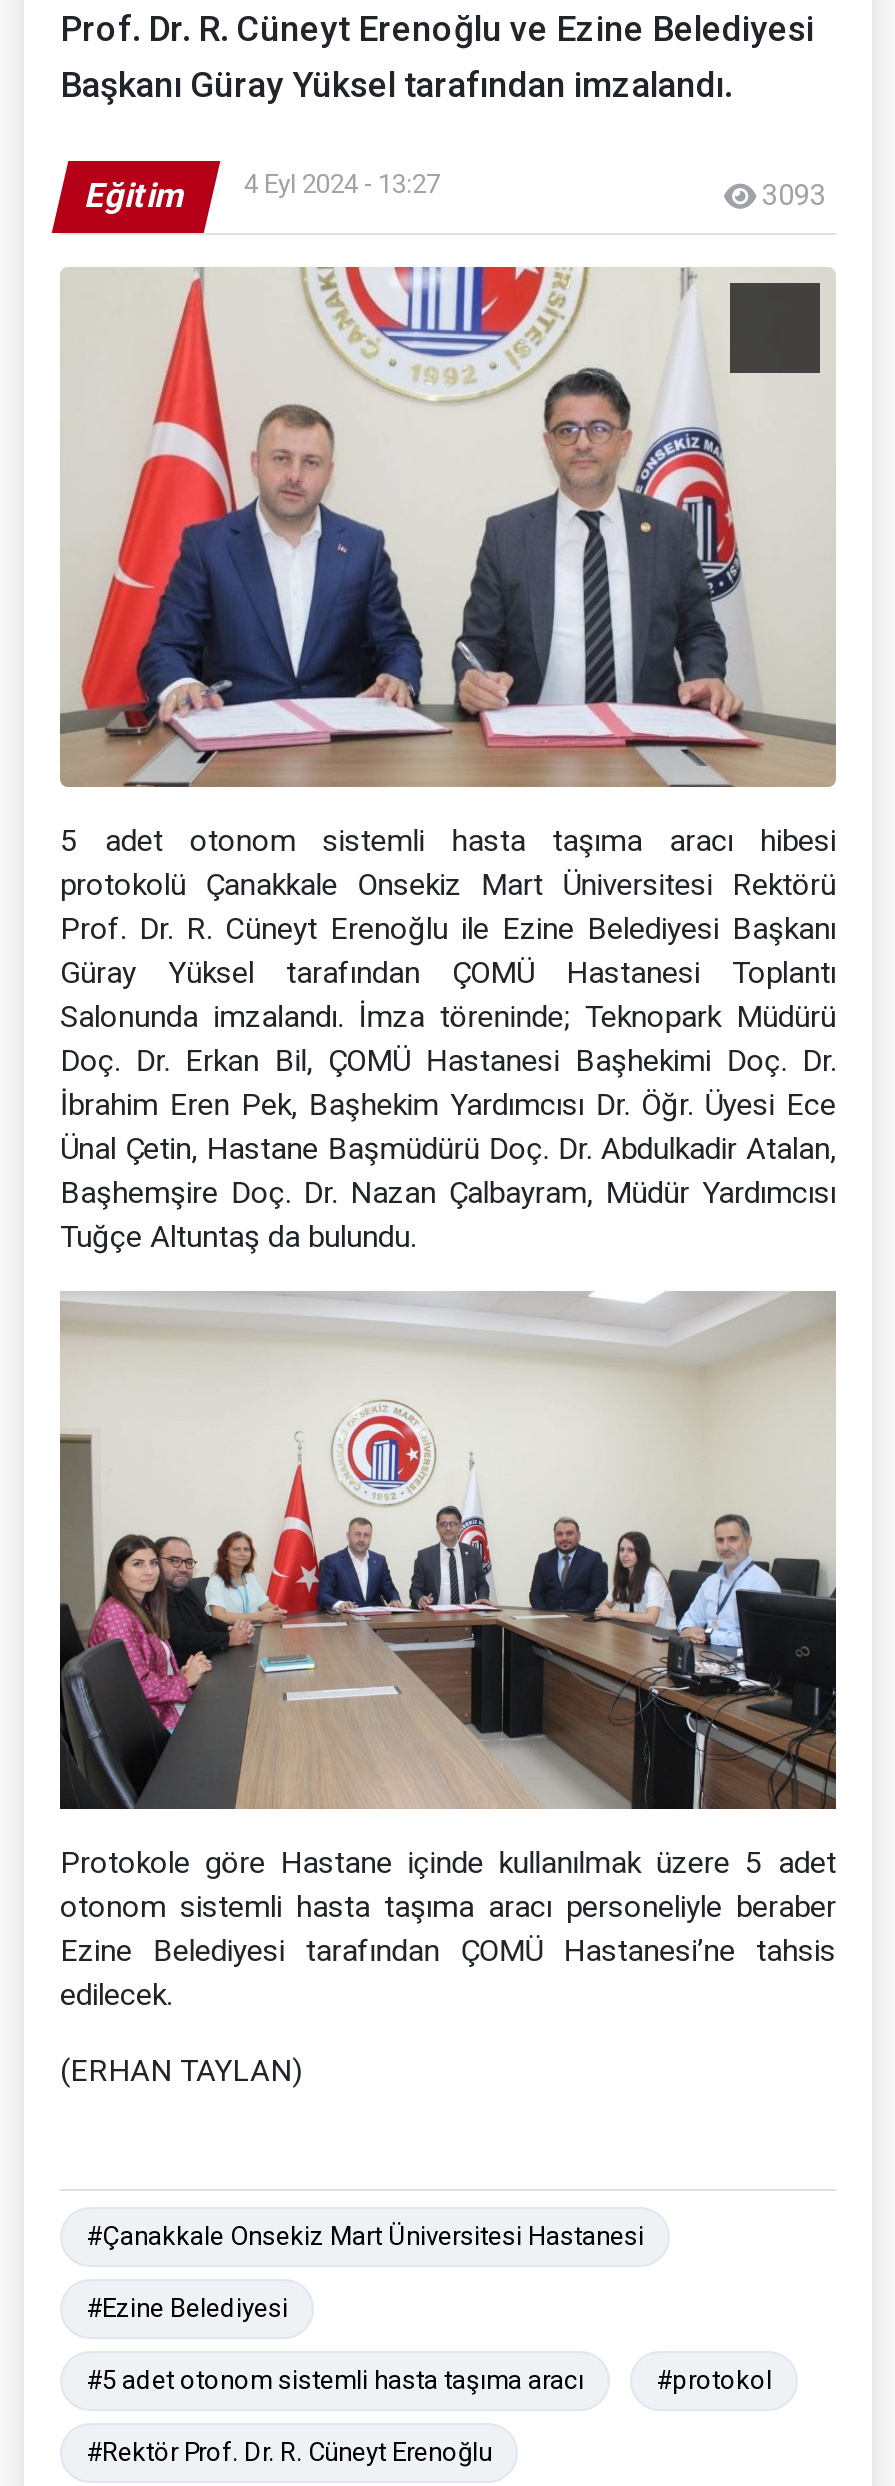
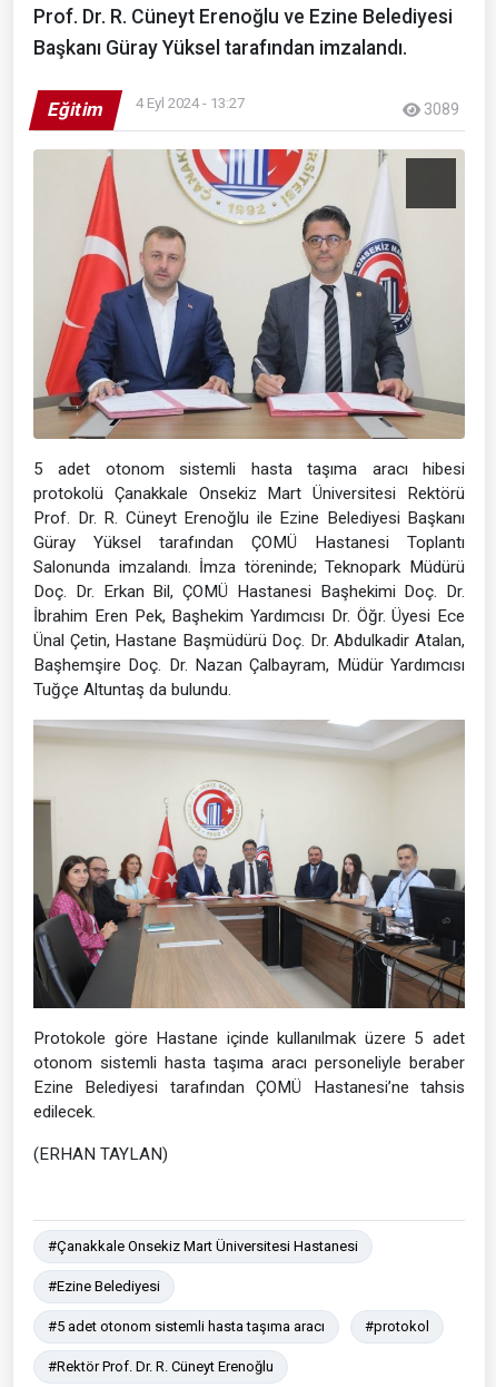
[762,179,826,213] 3093 -> [424,100,459,119] 3089

